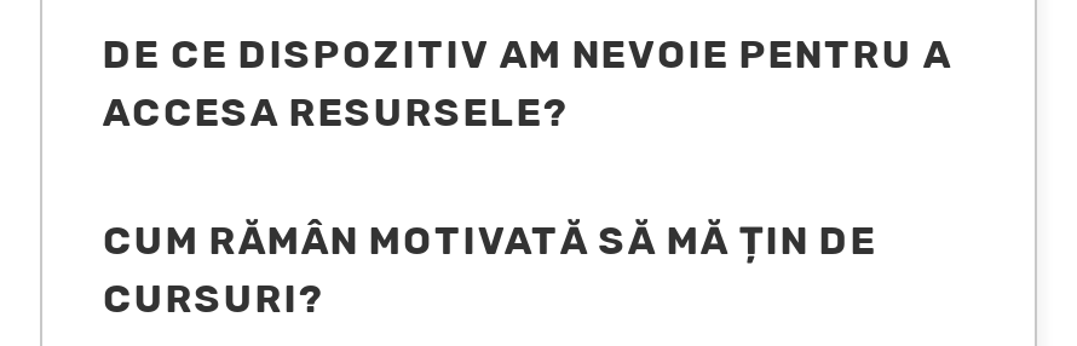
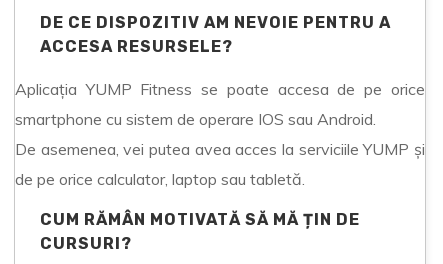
none -> [15,79,425,189] Aplicația YUMP Fitness se poate accesa de pe orice | smartphone cu sistem de operare IOS sau Android. | De asemenea, vei putea avea acces la serviciile YUMP și | de pe orice calculator, laptop sau tabletă.

